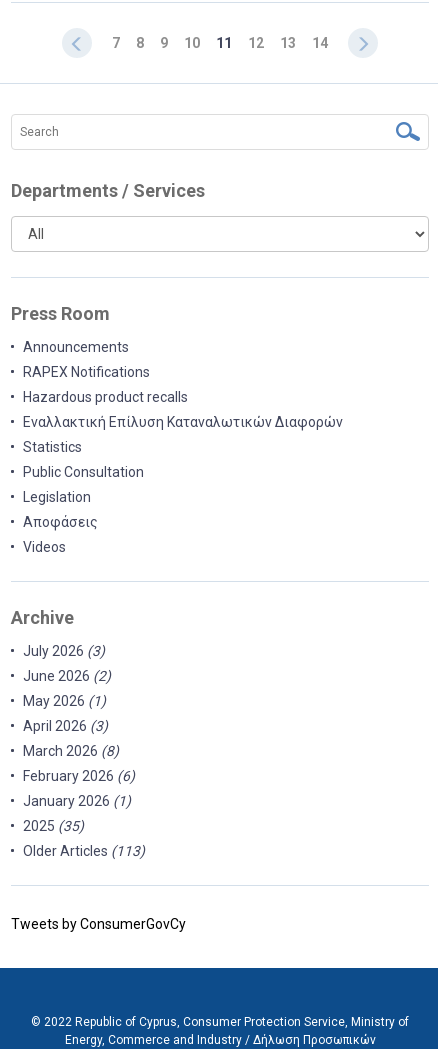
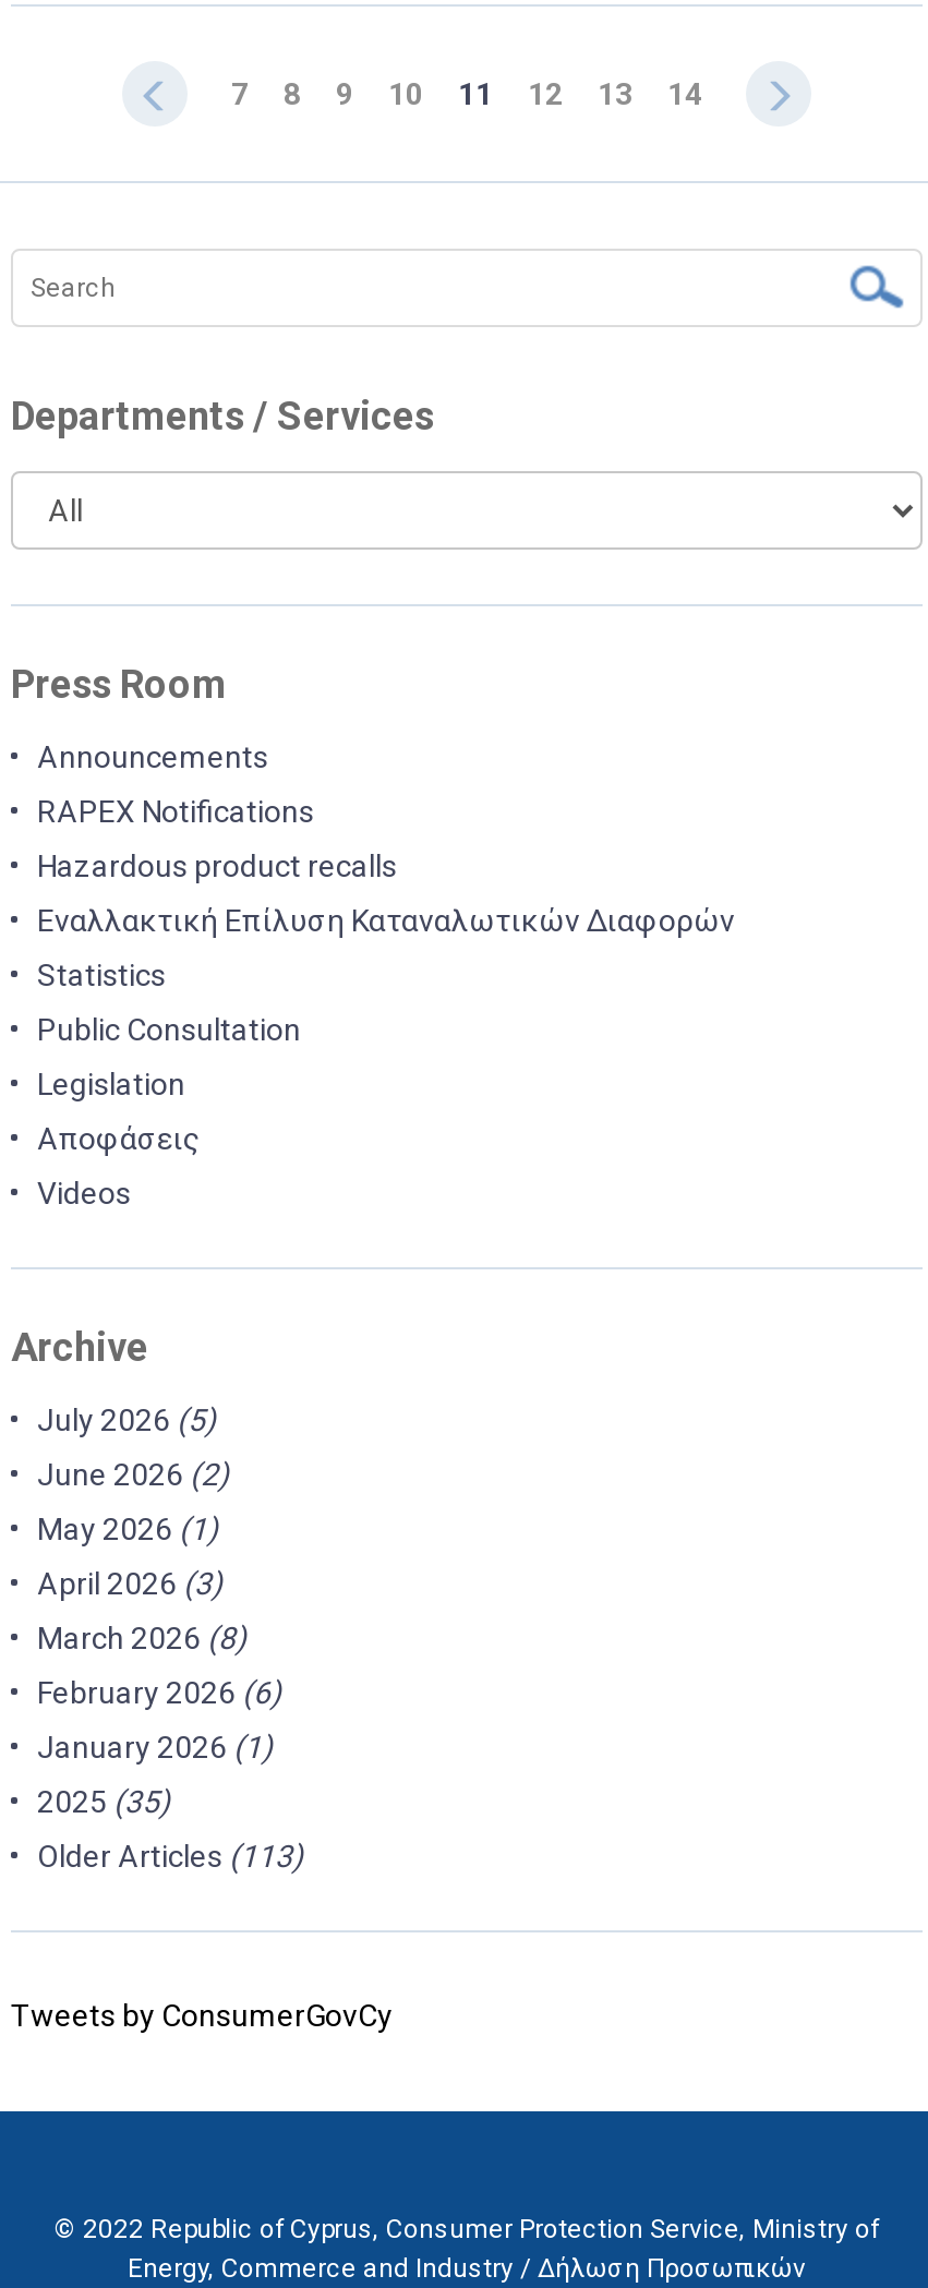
[23,642,105,658] July 2026 (3) -> [37,1401,216,1436] July 2026 (5)

